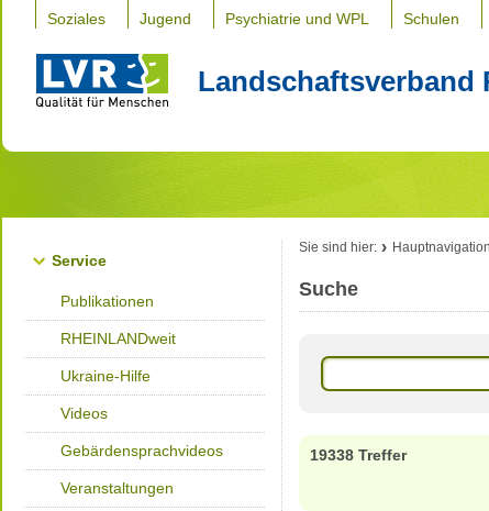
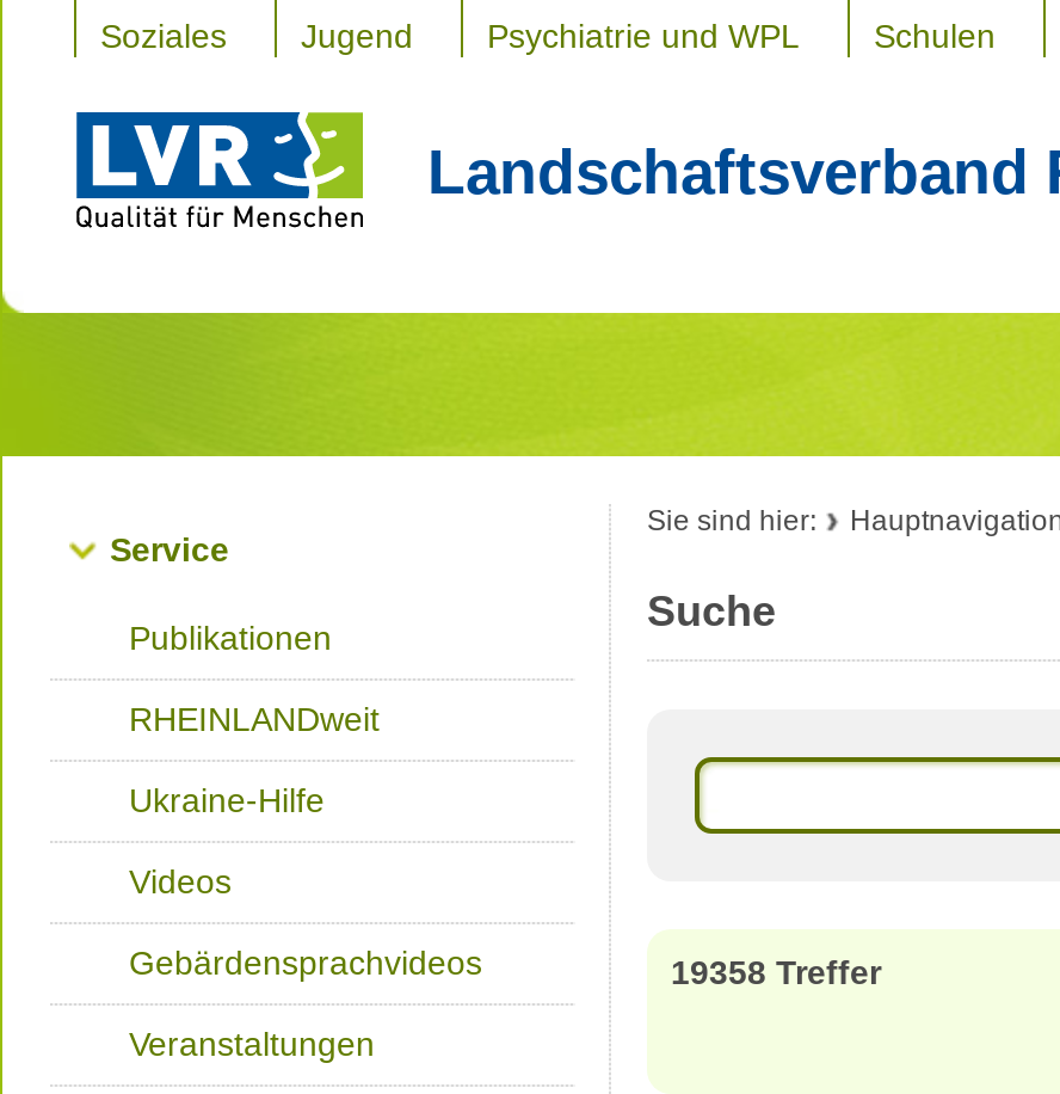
[310,446,407,464] 19338 Treffer -> [671,953,881,991] 19358 Treffer

